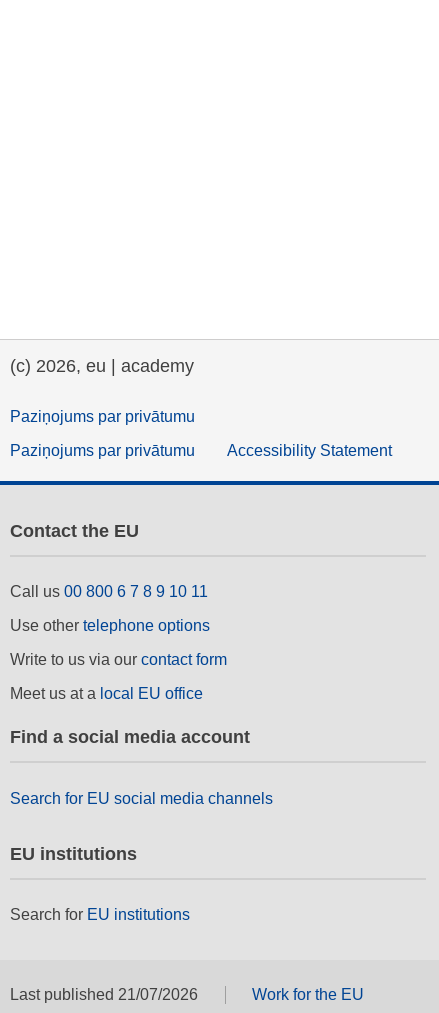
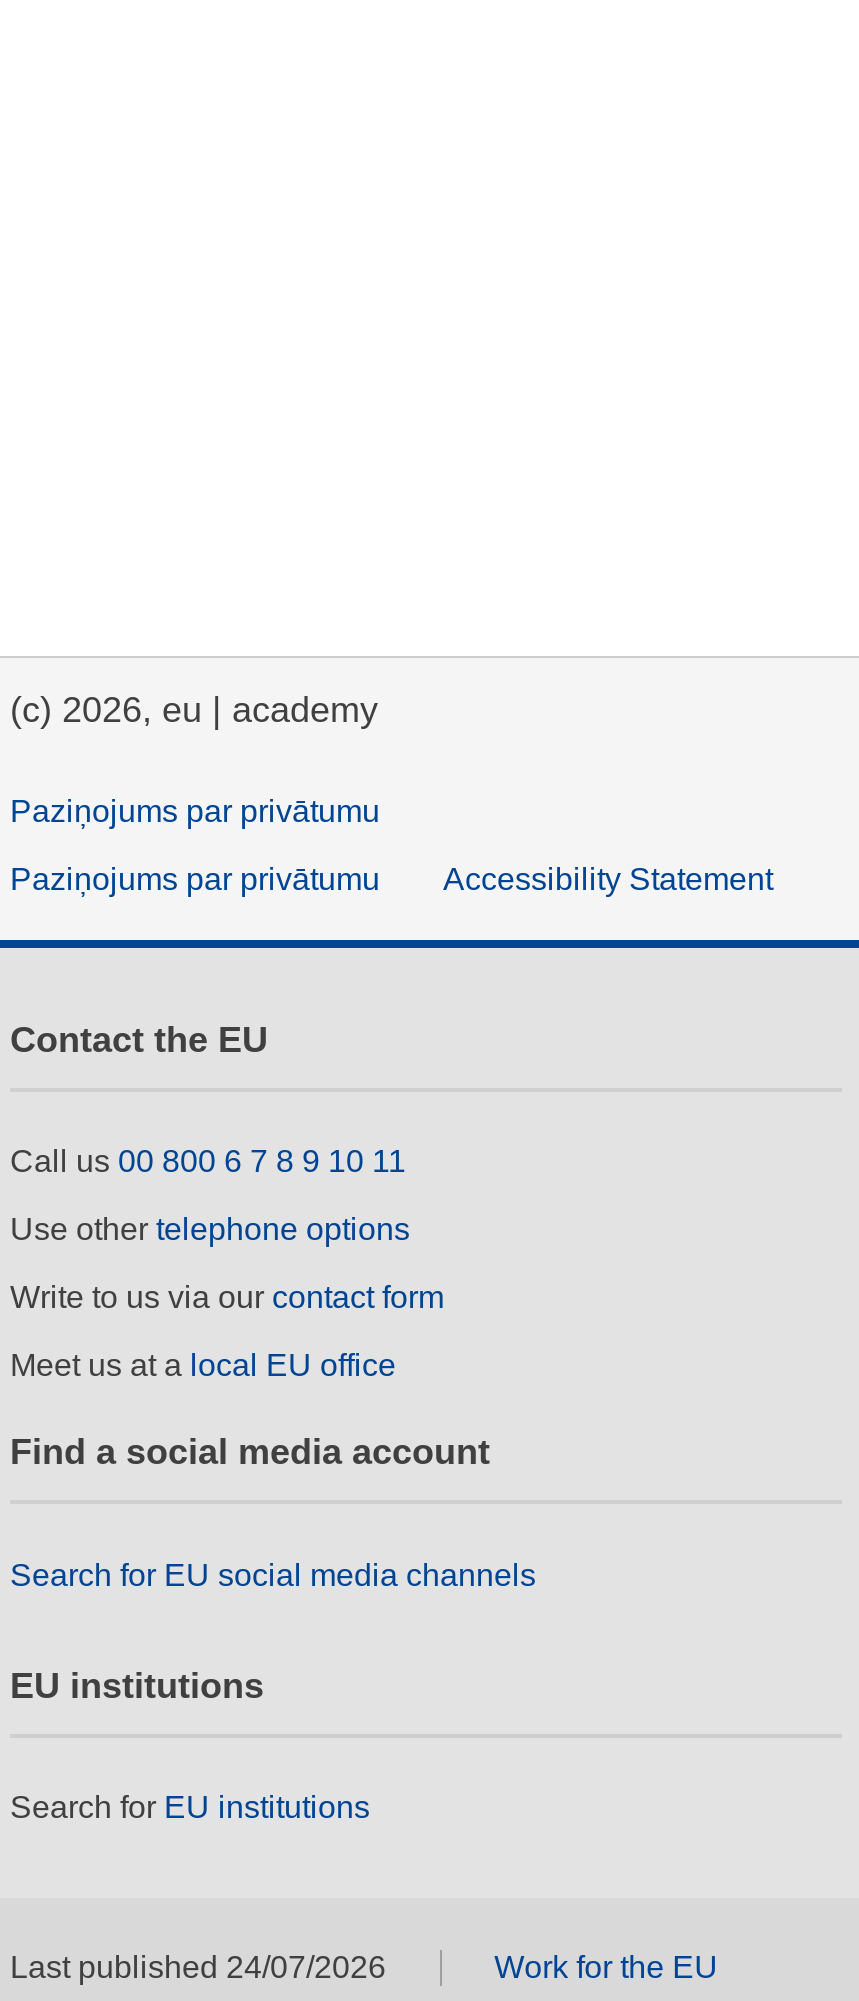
[10,986,198,1003] Last published 21/07/2026 -> [10,1951,386,1985] Last published 24/07/2026

